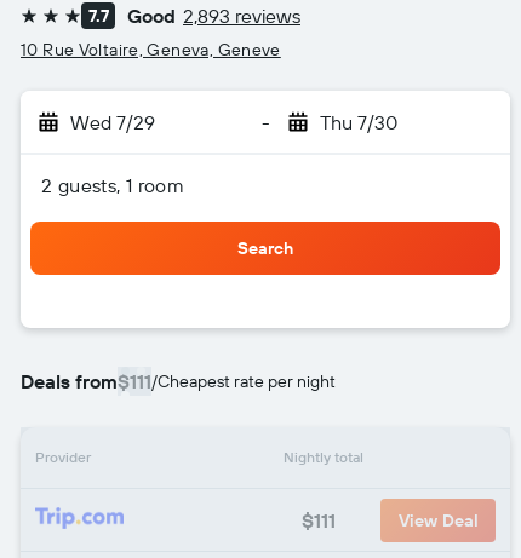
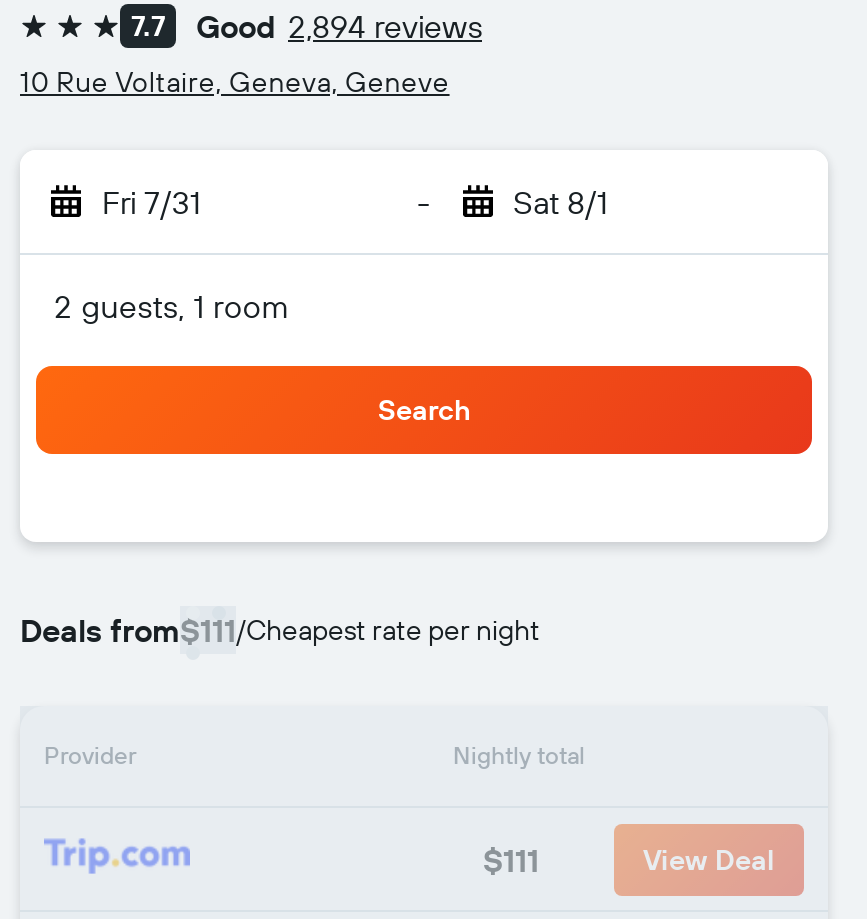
[127,4,300,28] Good 2,893 reviews -> [196,6,482,46] Good 2,894 reviews
[70,110,155,134] Wed 7/29 -> [102,182,200,222] Fri 7/31
[319,110,397,134] Thu 7/30 -> [513,182,607,222] Sat 8/1

